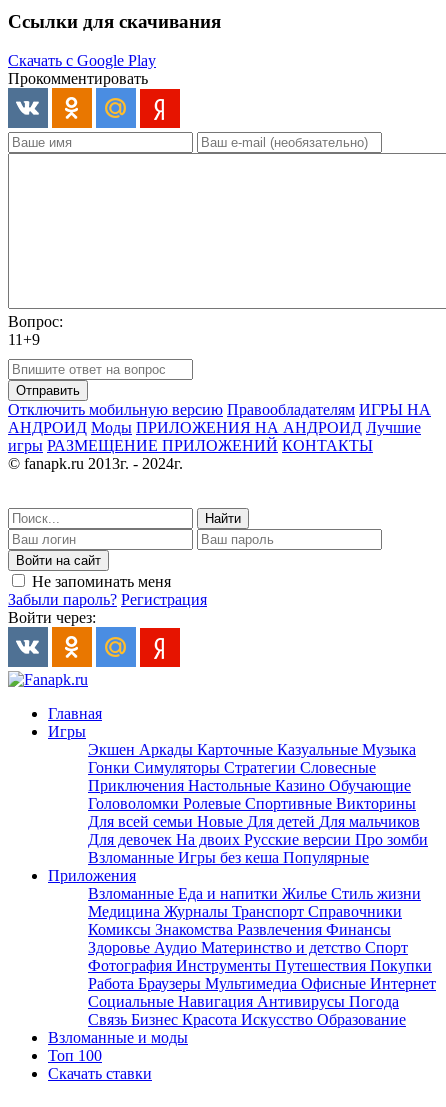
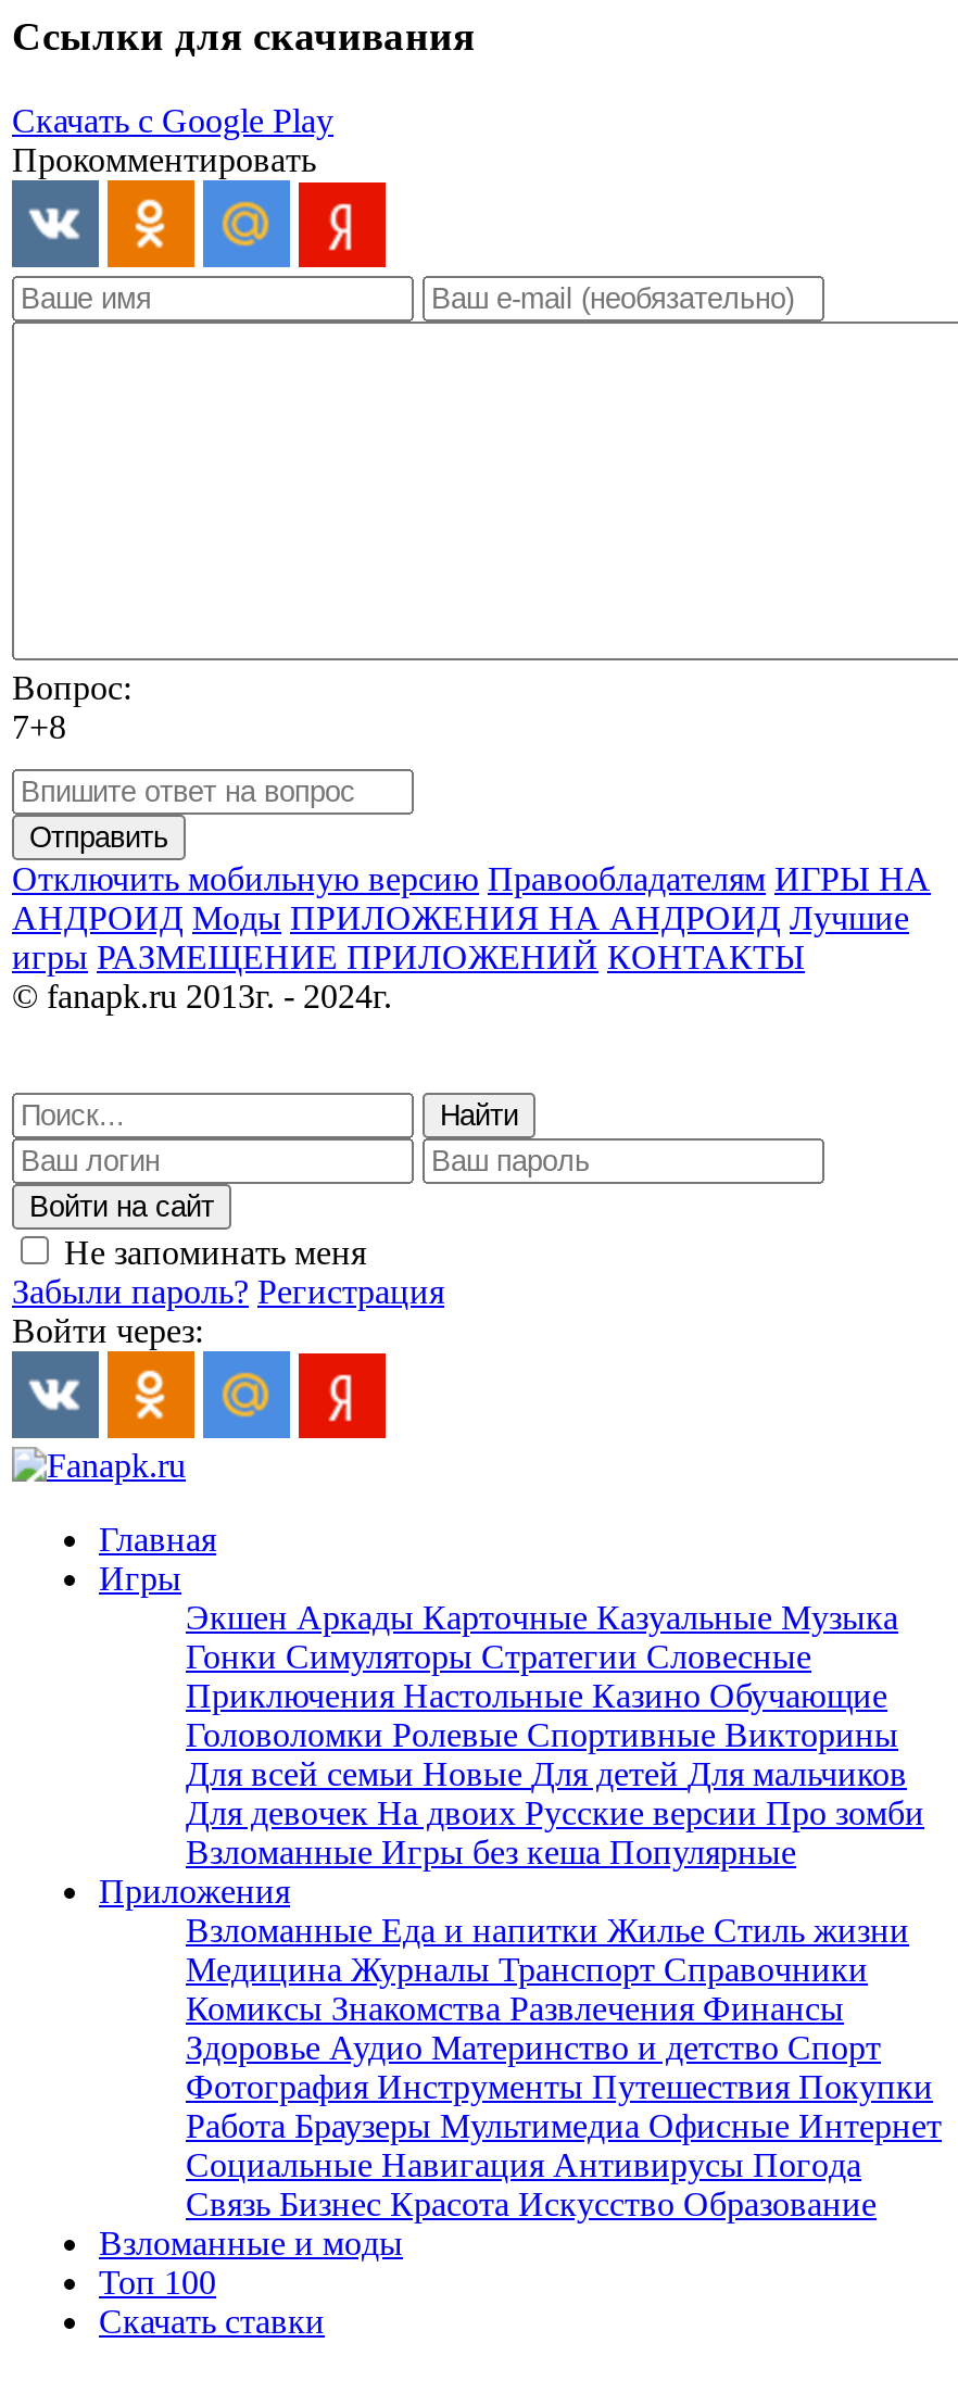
[8,331,40,348] 11+9 -> [12,708,66,745] 7+8

